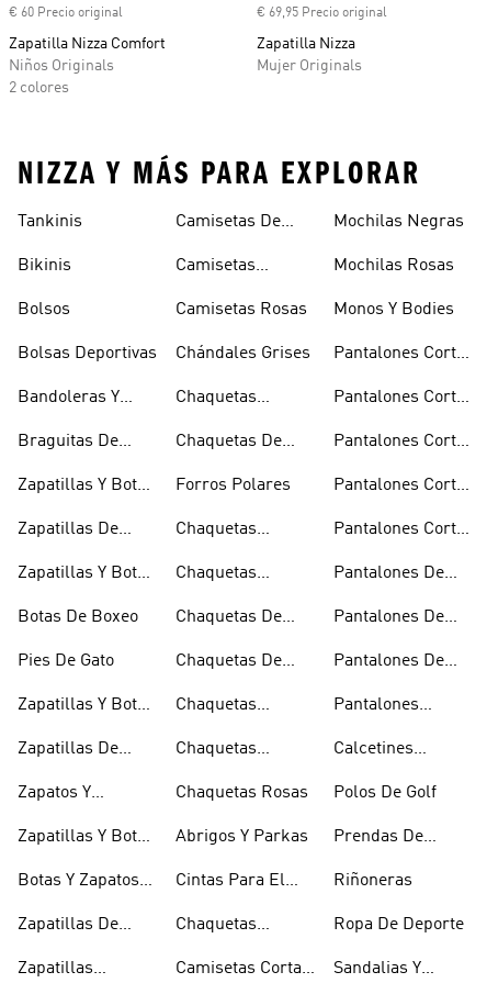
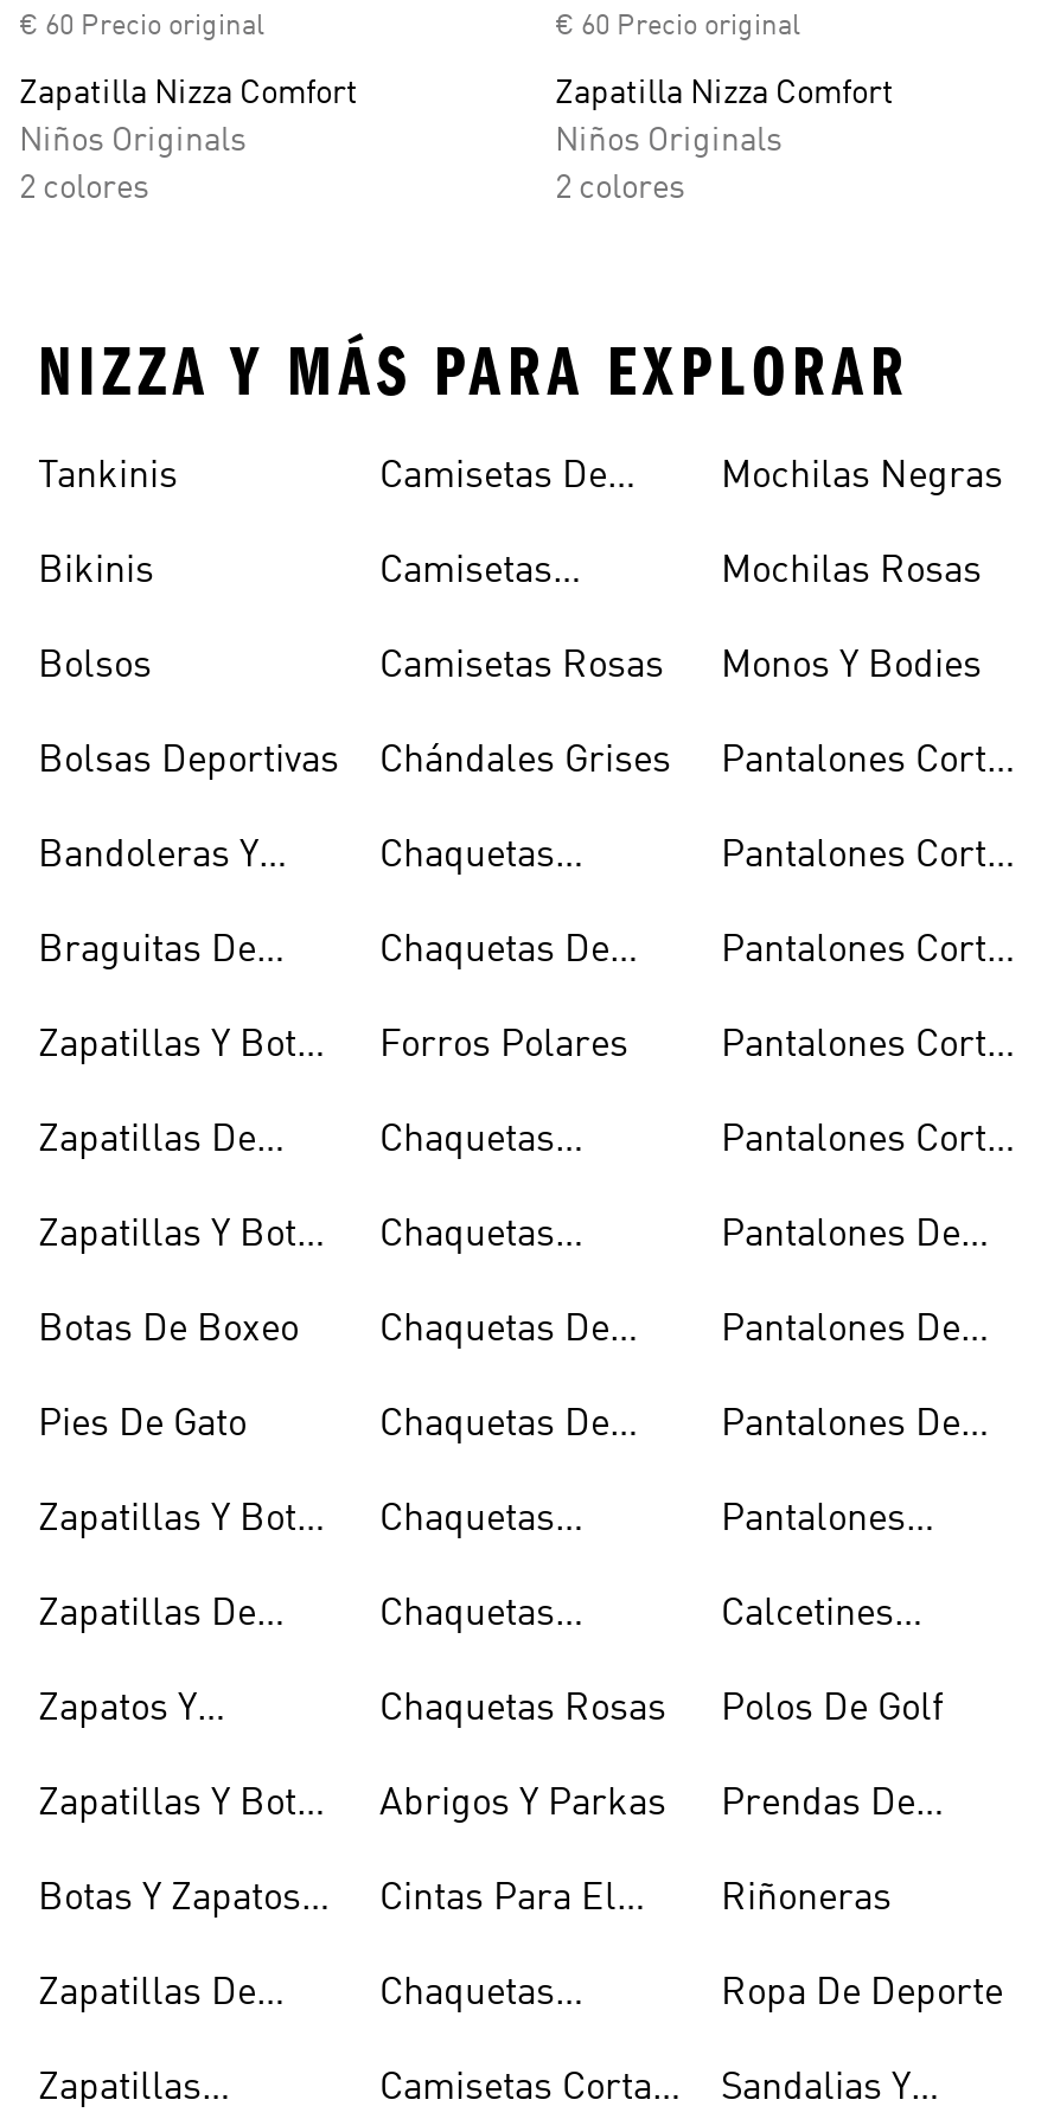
[257,7,387,20] € 69,95 Precio original -> [555,13,801,41] € 60 Precio original
[257,36,362,74] Zapatilla Nizza | Mujer Originals -> [555,77,894,205] Zapatilla Nizza Comfort | Niños Originals | 2 colores

